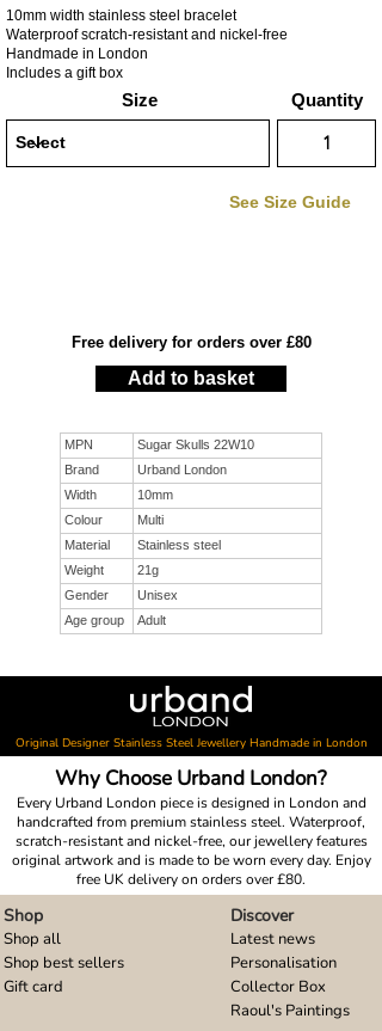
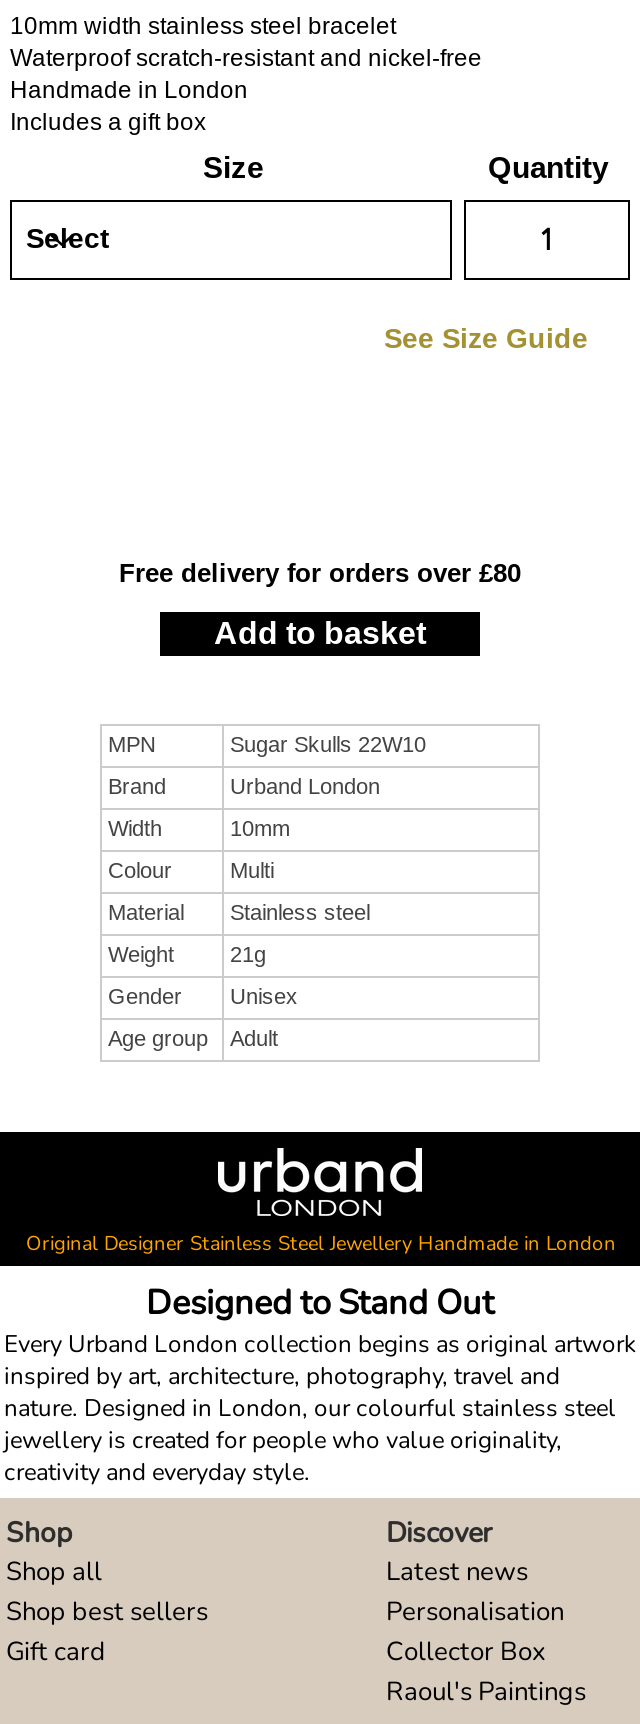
[11,764,371,888] Why Choose Urband London? | Every Urband London piece is designed in London and | handcrafted from premium stainless steel. Waterproof, | scratch-resistant and nickel-free, our jewellery features | original artwork and is made to be worn every day. Enjoy | free UK delivery on orders over £80. -> [4,1279,636,1487] Designed to Stand Out | Every Urband London collection begins as original artwork | inspired by art, architecture, photography, travel and | nature. Designed in London, our colourful stainless steel | jewellery is created for people who value originality, | creativity and everyday style.

